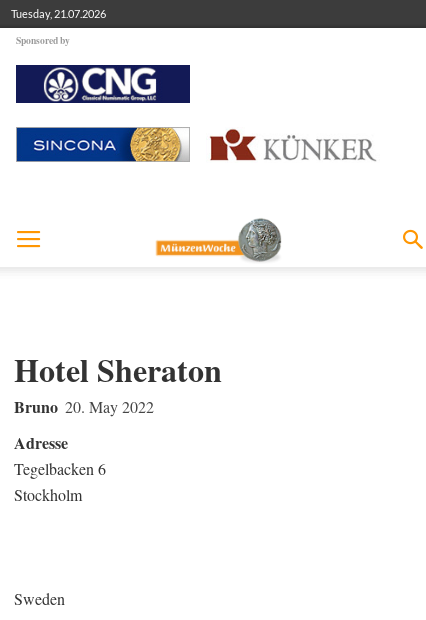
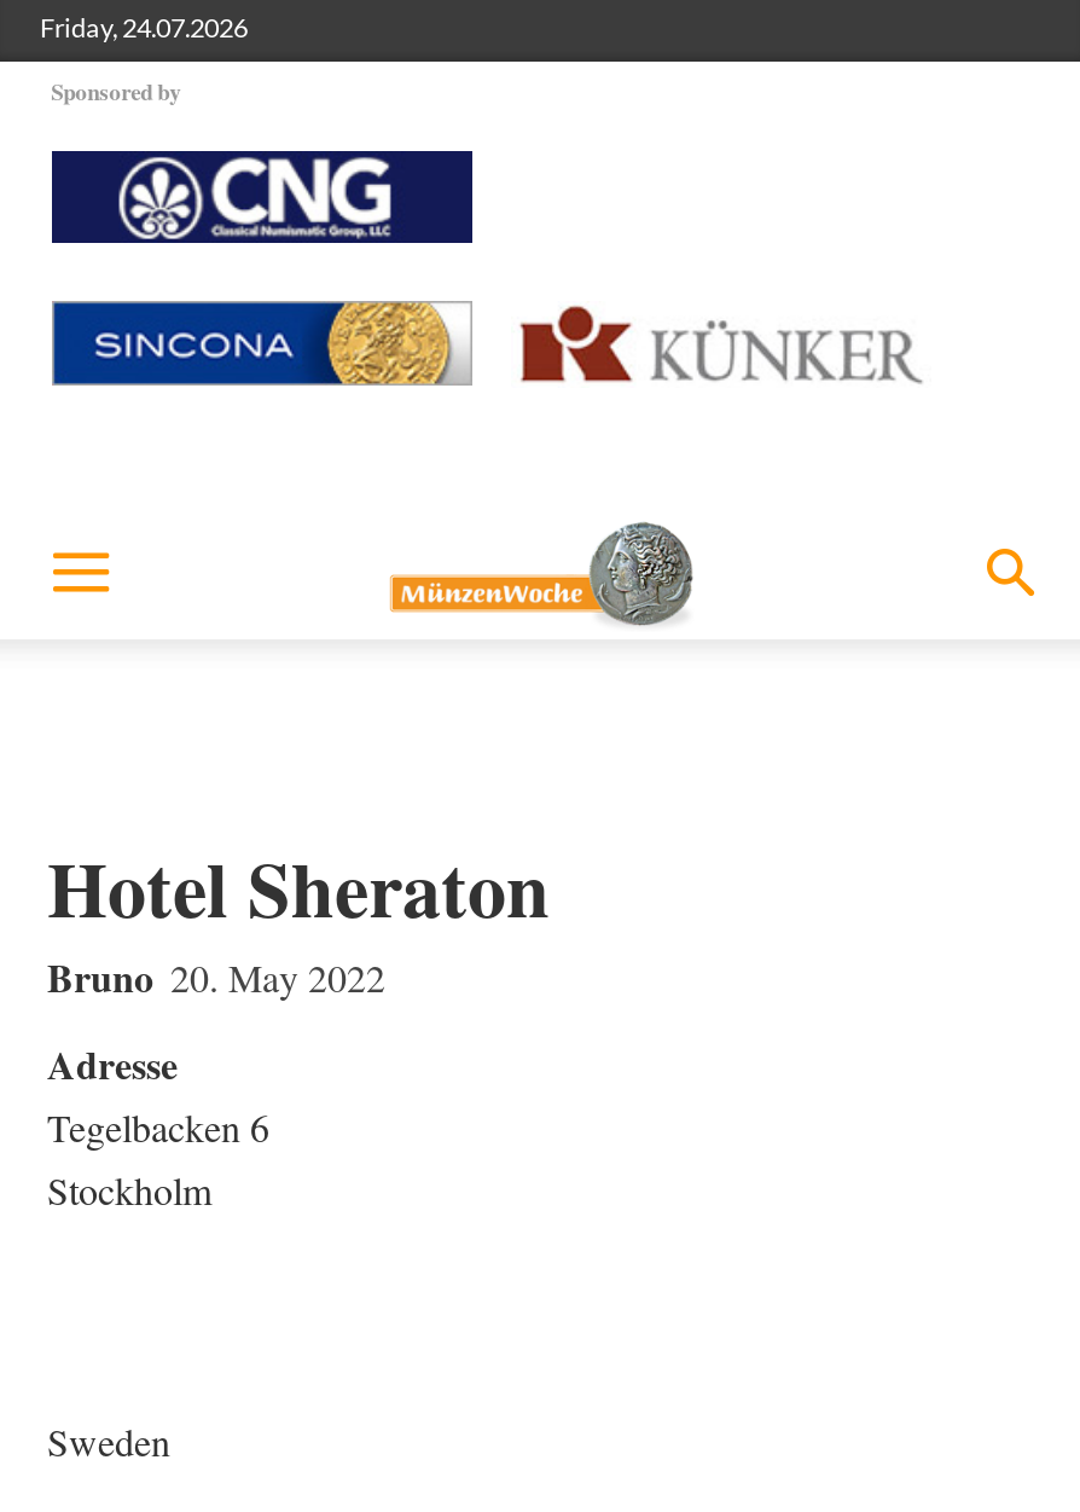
[11,7,106,20] Tuesday, 21.07.2026 -> [40,11,248,42] Friday, 24.07.2026

